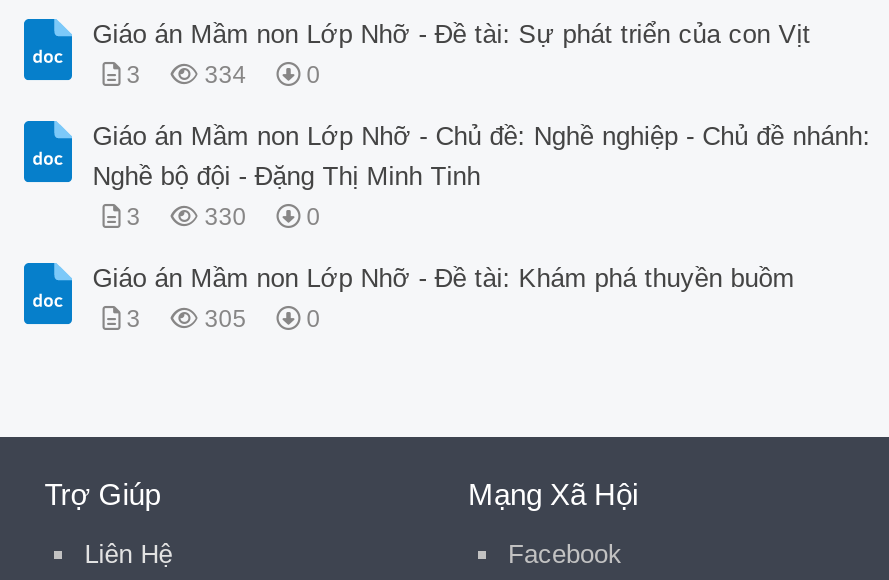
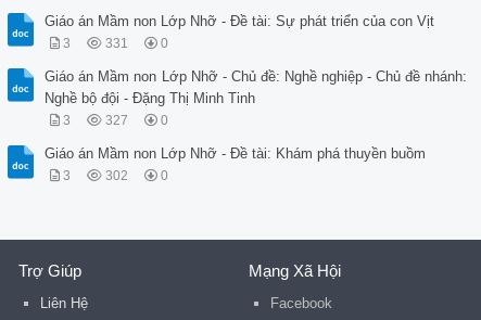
[204,61,246,89] 334 -> [106,36,128,51] 331
[204,203,246,231] 330 -> [106,113,128,128] 327
[204,305,246,333] 305 -> [106,168,128,183] 302

